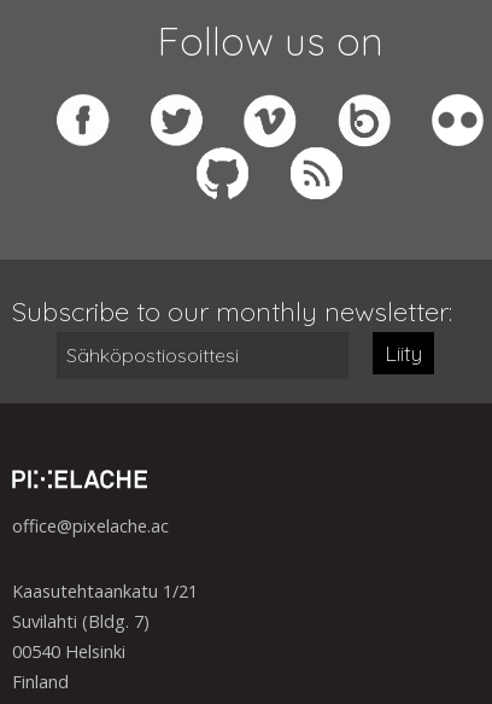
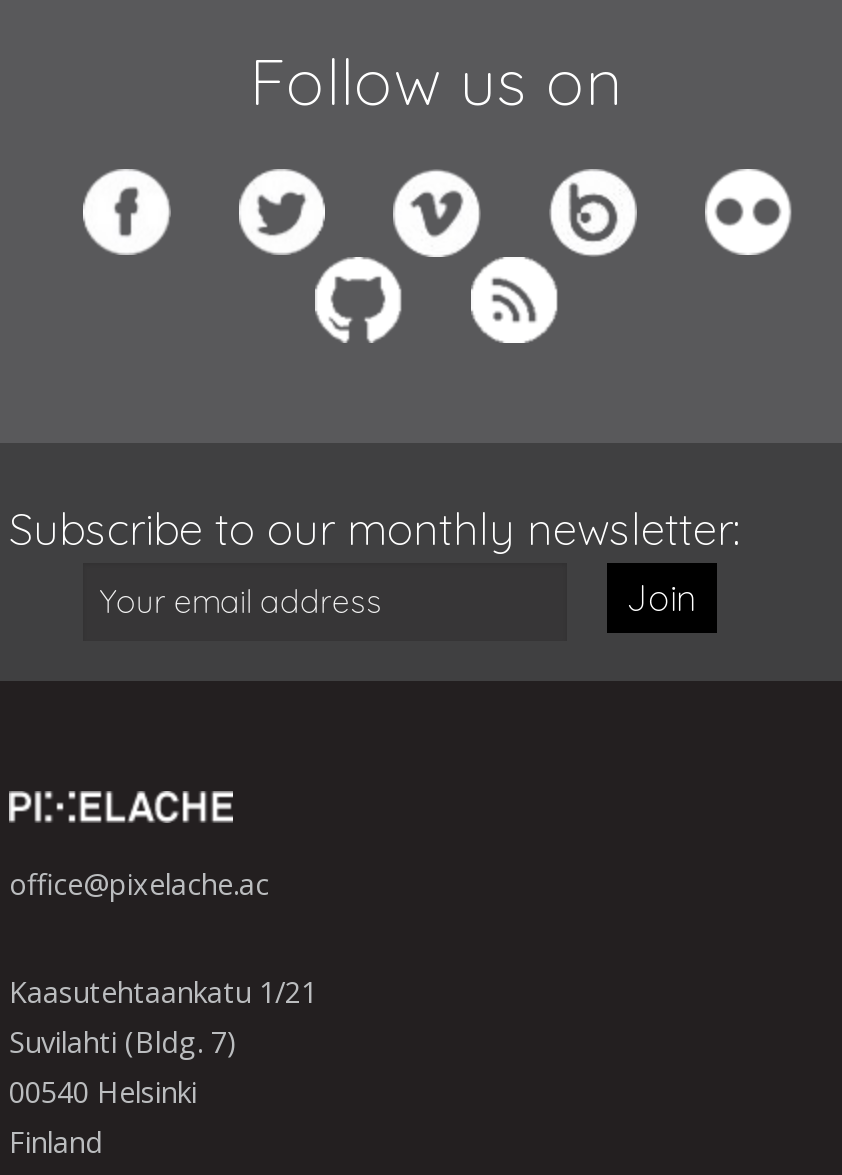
[384,339,422,367] Liity -> [626,574,696,620] Join

